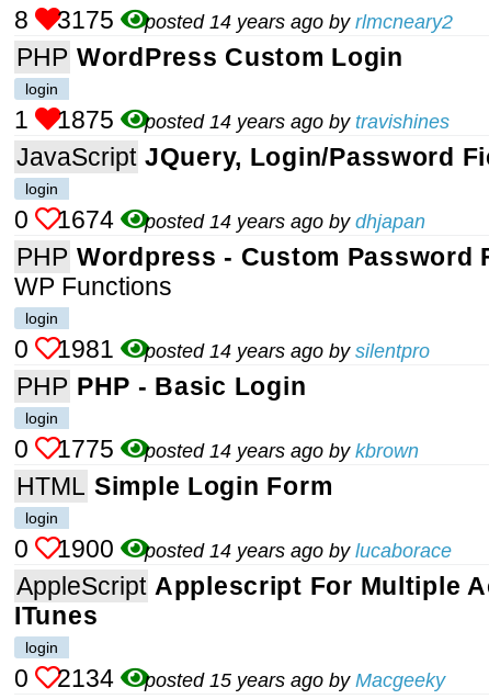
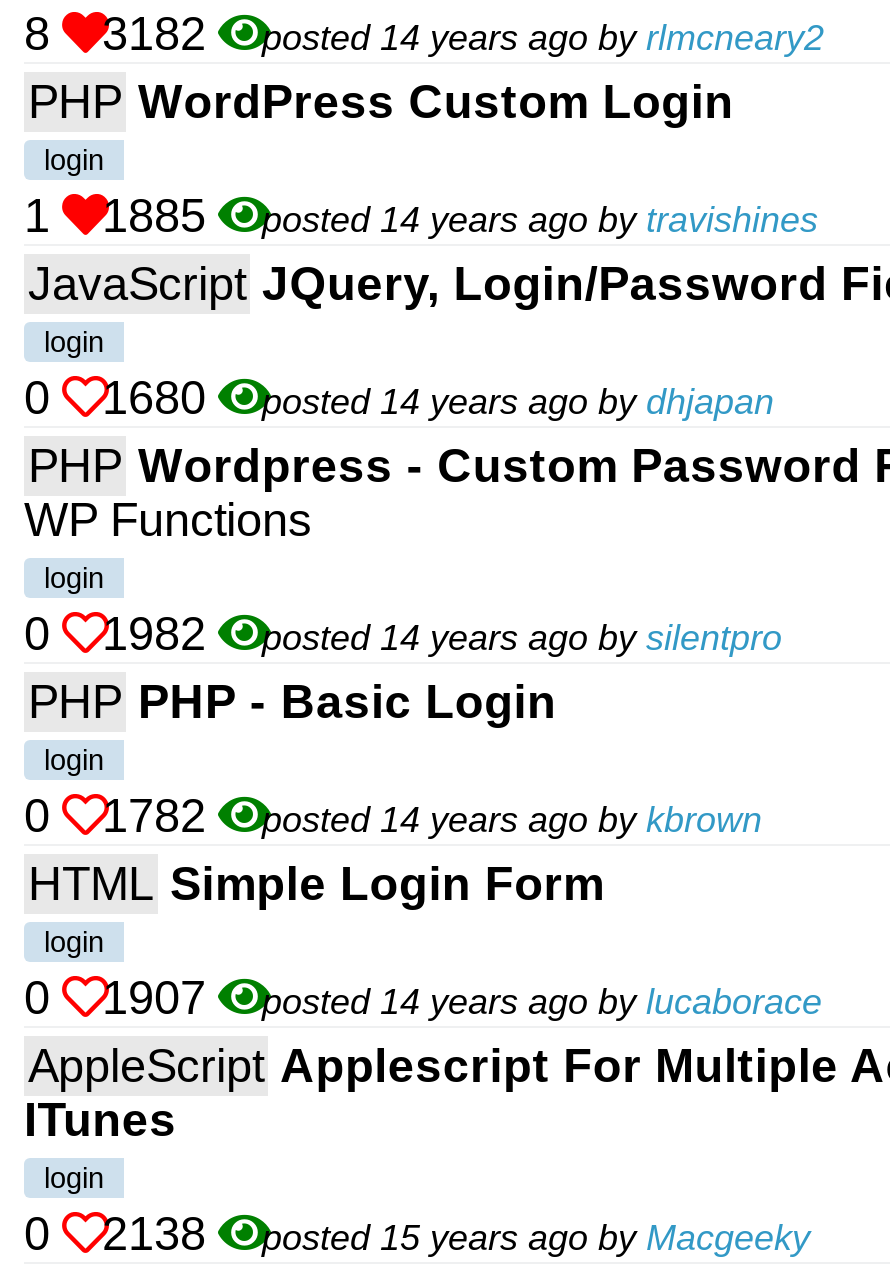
[14,6,453,34] 8 3175 posted 14 years ago by rlmcneary2 -> [24,9,824,61] 8 3182 posted 14 years ago by rlmcneary2
[14,106,450,134] 1 1875 posted 14 years ago by travishines -> [24,191,818,243] 1 1885 posted 14 years ago by travishines
[14,206,425,234] 0 1674 posted 14 years ago by dhjapan -> [24,373,774,425] 0 1680 posted 14 years ago by dhjapan
[14,335,430,364] 0 1981 posted 14 years ago by silentpro -> [24,609,782,661] 0 1982 posted 14 years ago by silentpro
[14,435,419,463] 0 1775 posted 14 years ago by kbrown -> [24,791,762,843] 0 1782 posted 14 years ago by kbrown
[14,535,452,563] 0 1900 posted 14 years ago by lucaborace -> [24,973,822,1025] 0 1907 posted 14 years ago by lucaborace
[14,664,445,693] 0 2134 posted 15 years ago by Macgeeky -> [24,1209,810,1261] 0 2138 posted 15 years ago by Macgeeky

